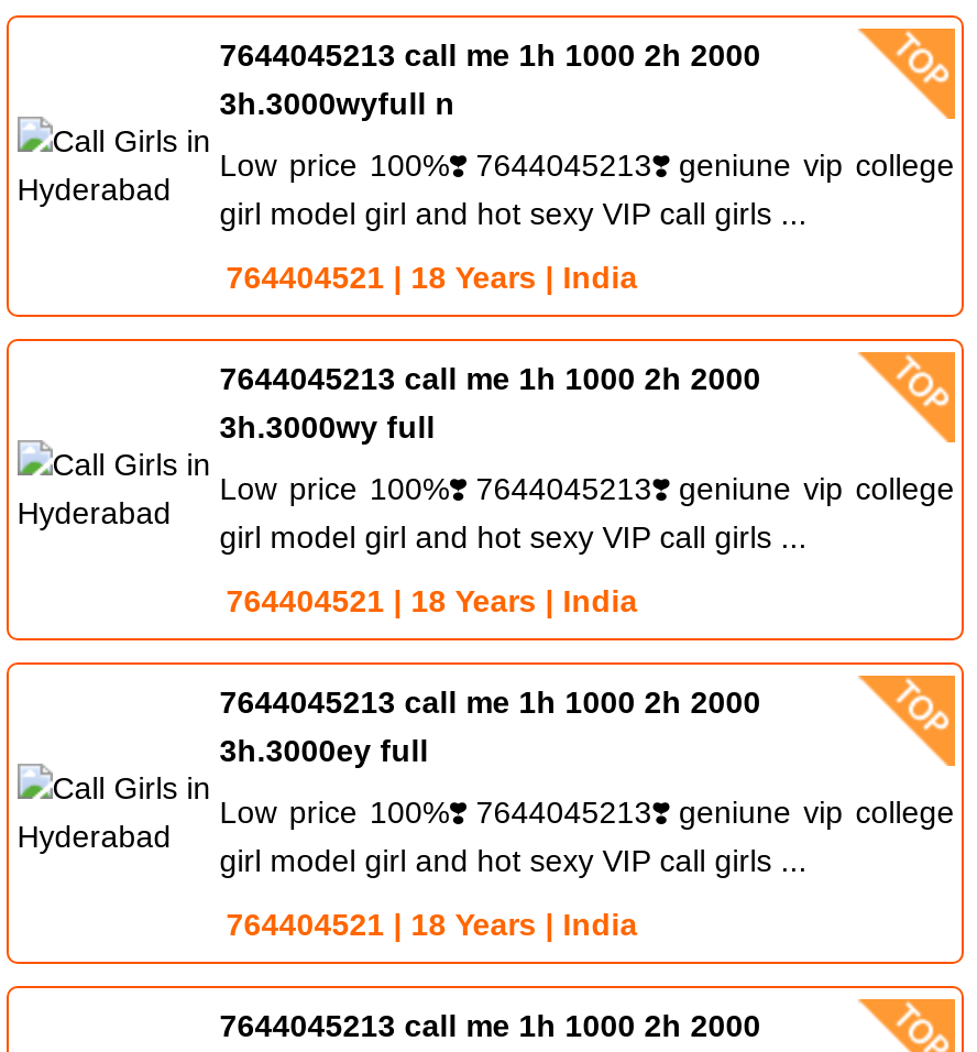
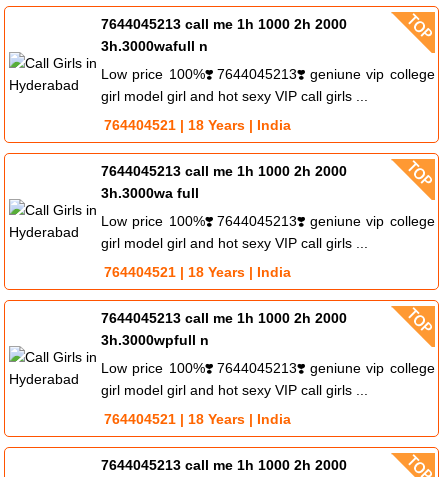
[220,86,455,121] 3h.3000wyfull n -> [101,38,208,54] 3h.3000wafull n
[220,409,435,445] 3h.3000wy full -> [101,185,199,201] 3h.3000wa full
[220,733,429,768] 3h.3000ey full -> [101,332,209,348] 3h.3000wpfull n

